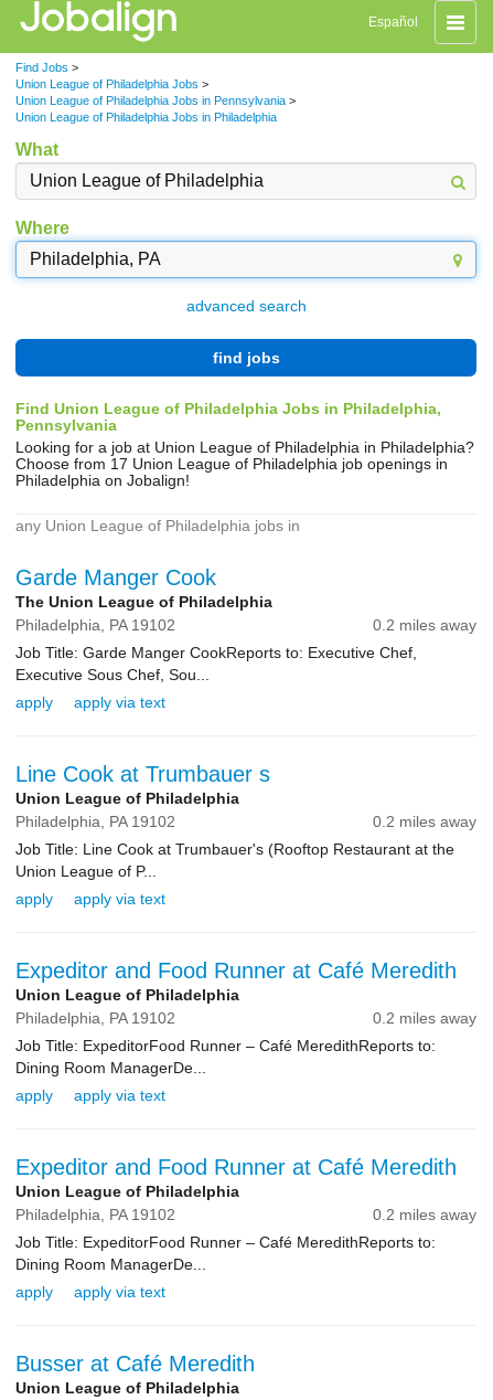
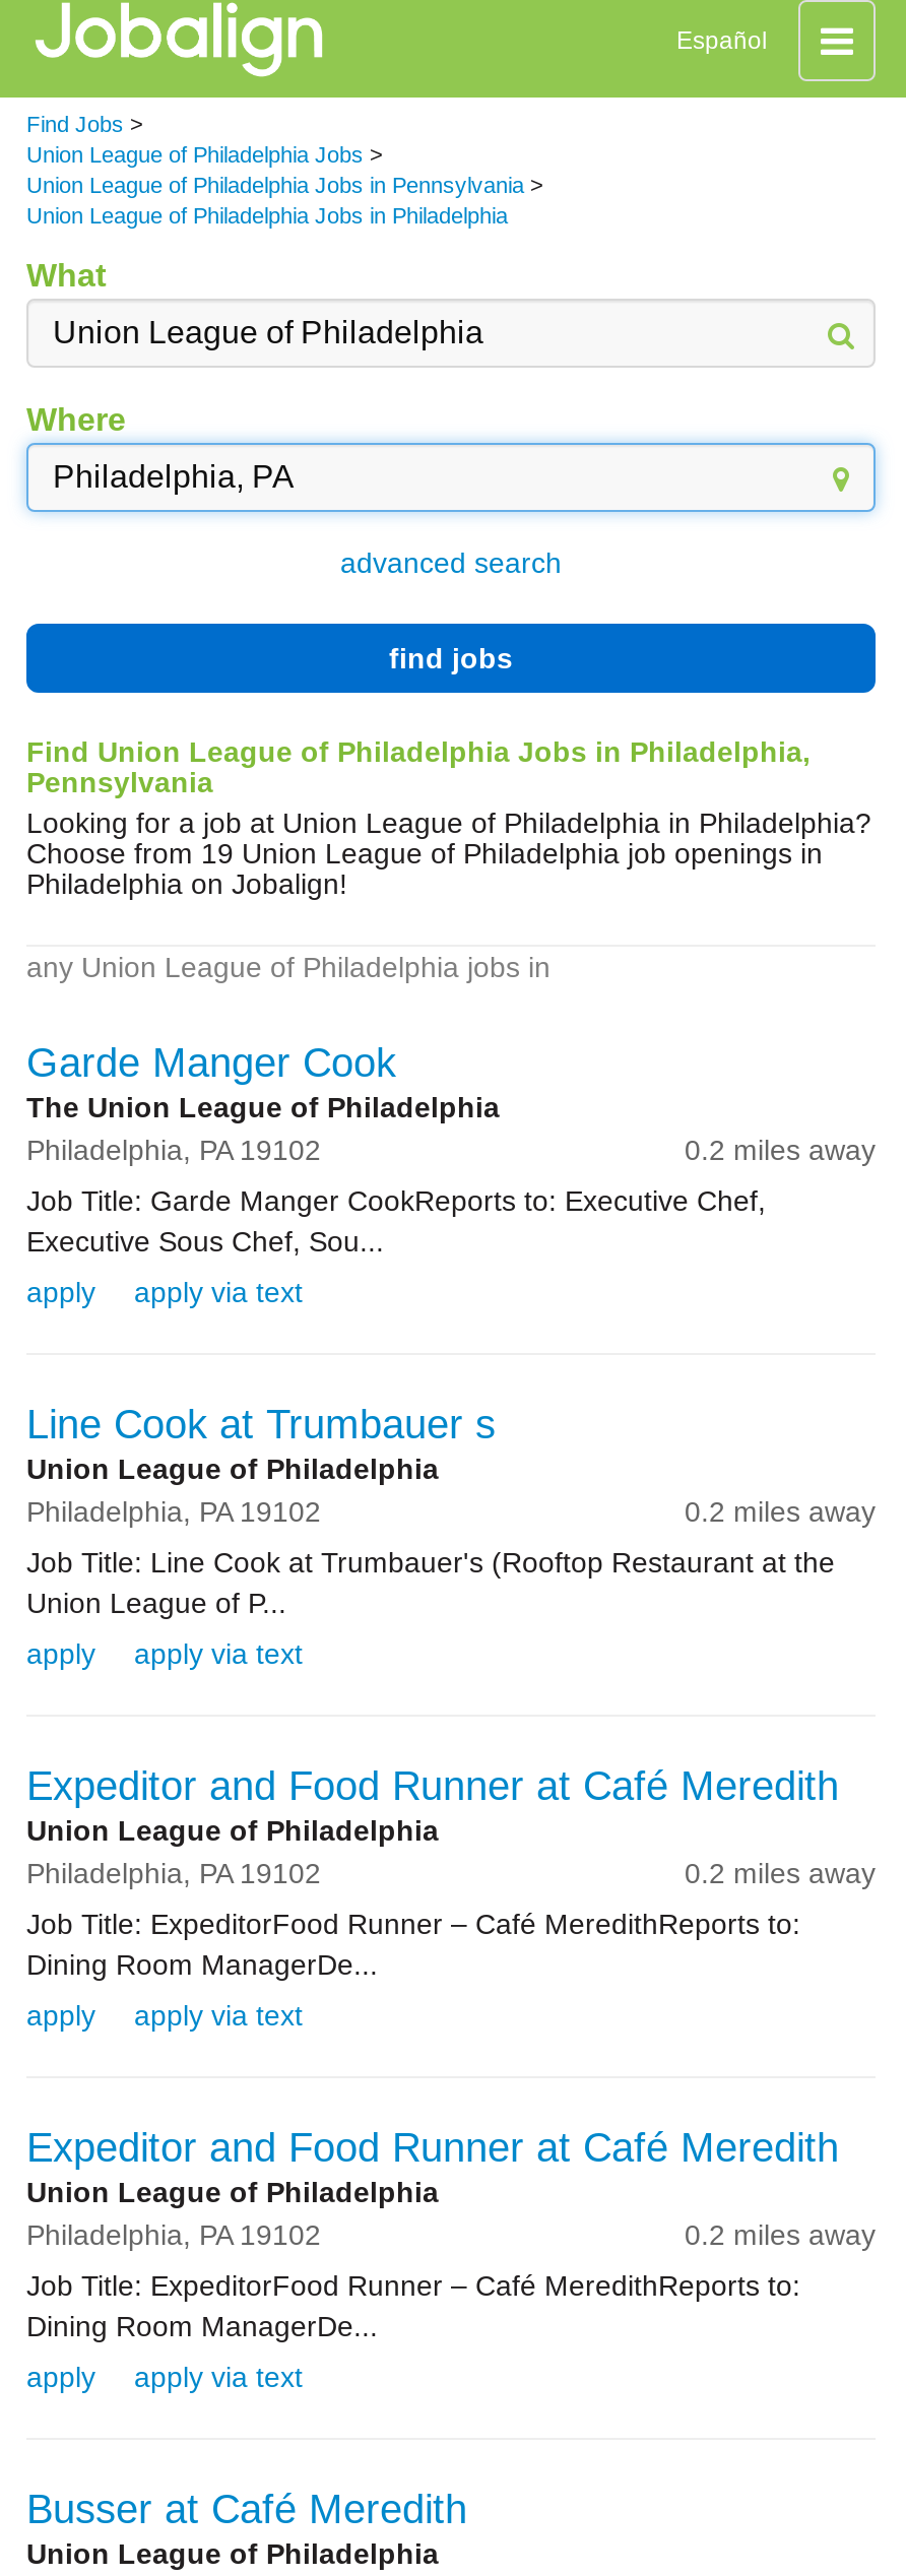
[15,455,448,473] Choose from 17 Union League of Philadelphia job openings in -> [26,837,823,870] Choose from 19 Union League of Philadelphia job openings in

